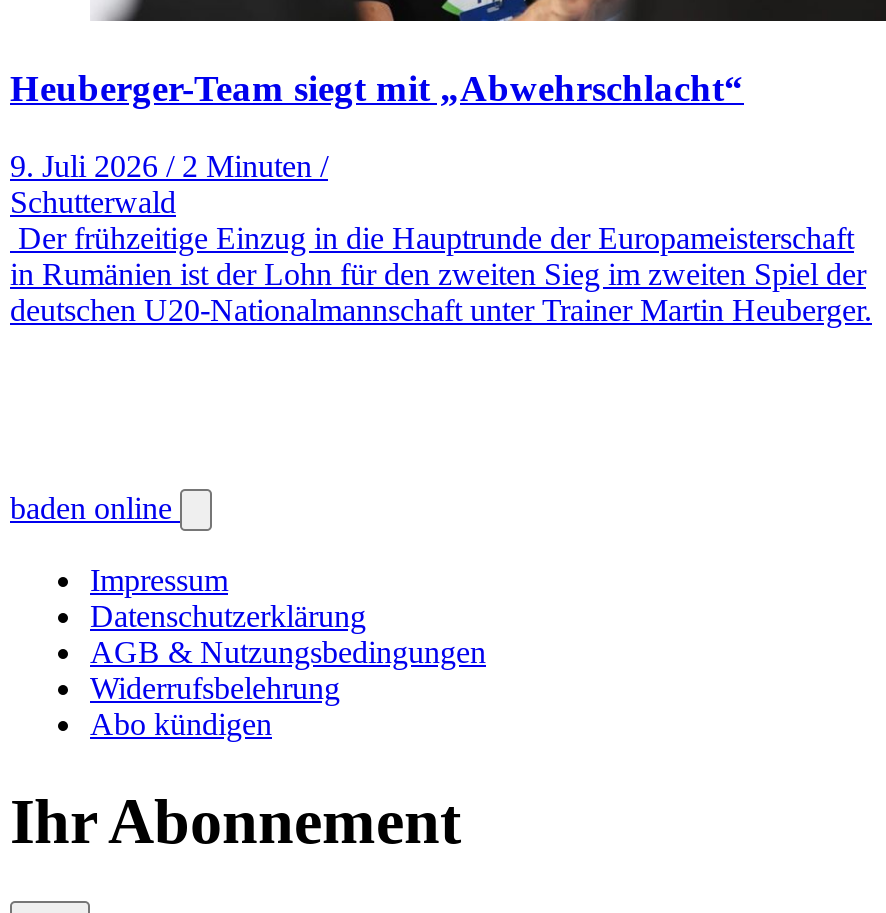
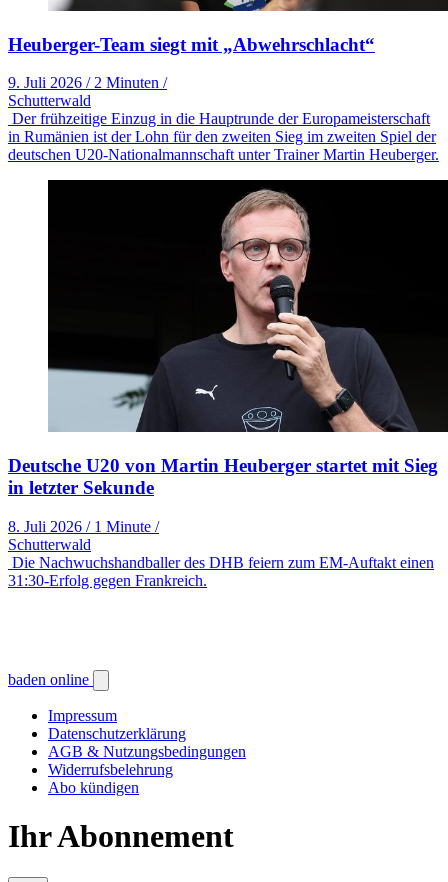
none -> [8,179,445,589] [image] | Deutsche U20 von Martin Heuberger startet mit Sieg | in letzter Sekunde | 8. Juli 2026 / 1 Minute / | Schutterwald | Die Nachwuchshandballer des DHB feiern zum EM-Auftakt einen | 31:30-Erfolg gegen Frankreich.

